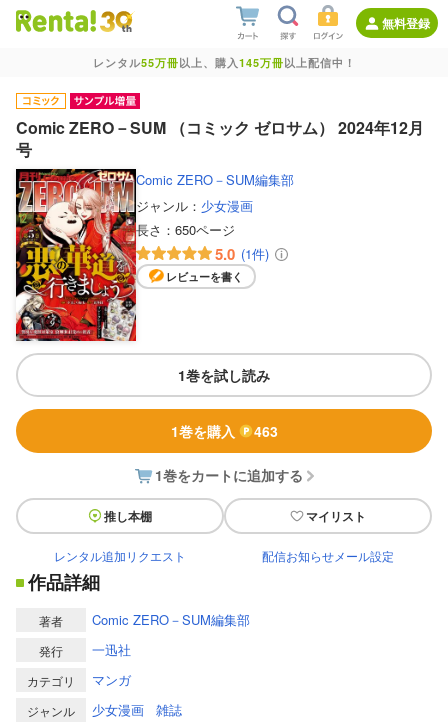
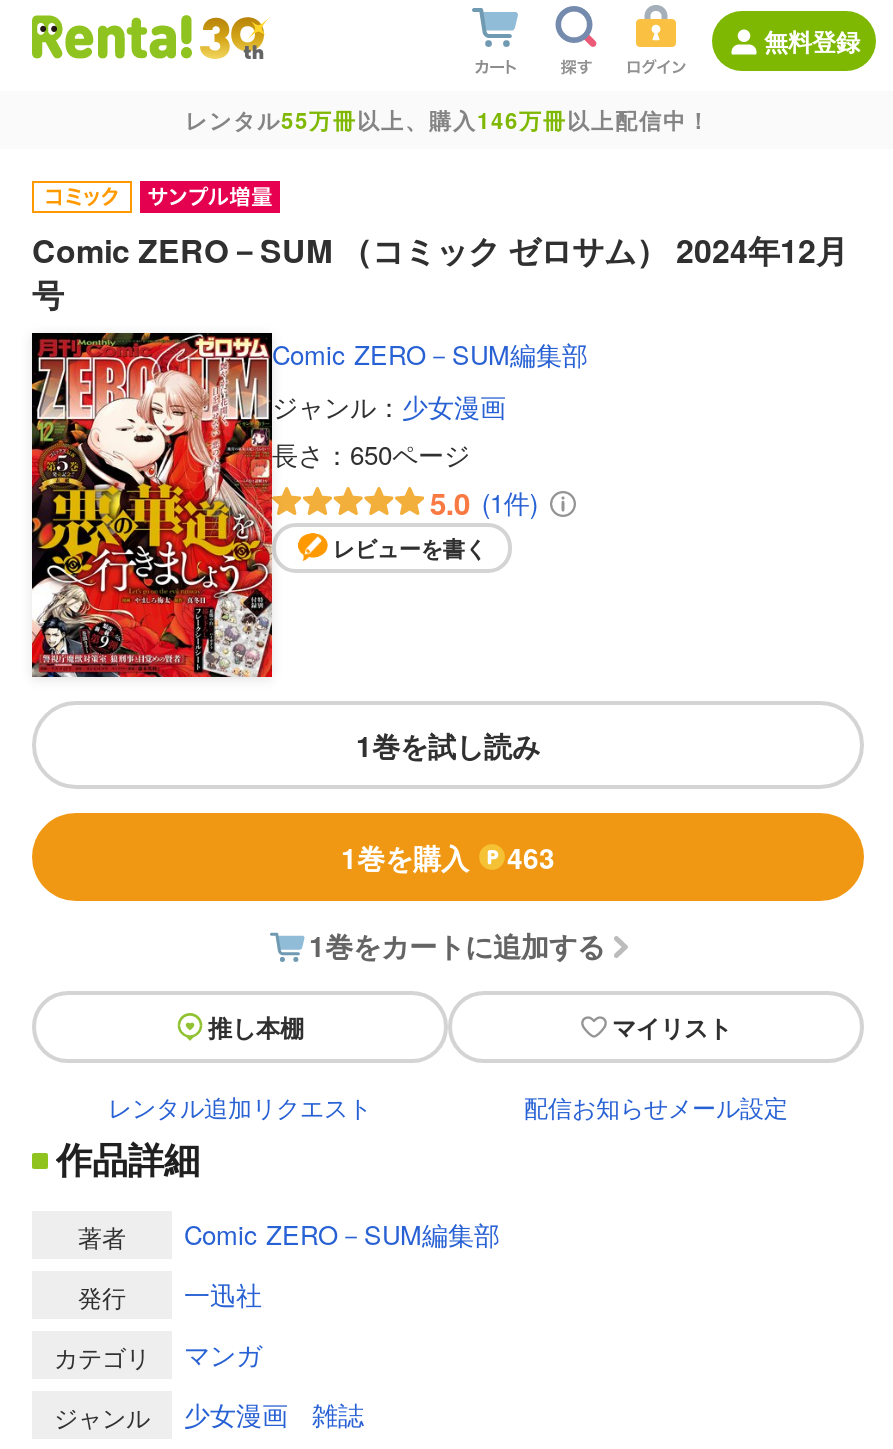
[92,55,355,70] レンタル55万冊以上、購入145万冊以上配信中！ -> [185,105,711,135] レンタル55万冊以上、購入146万冊以上配信中！

